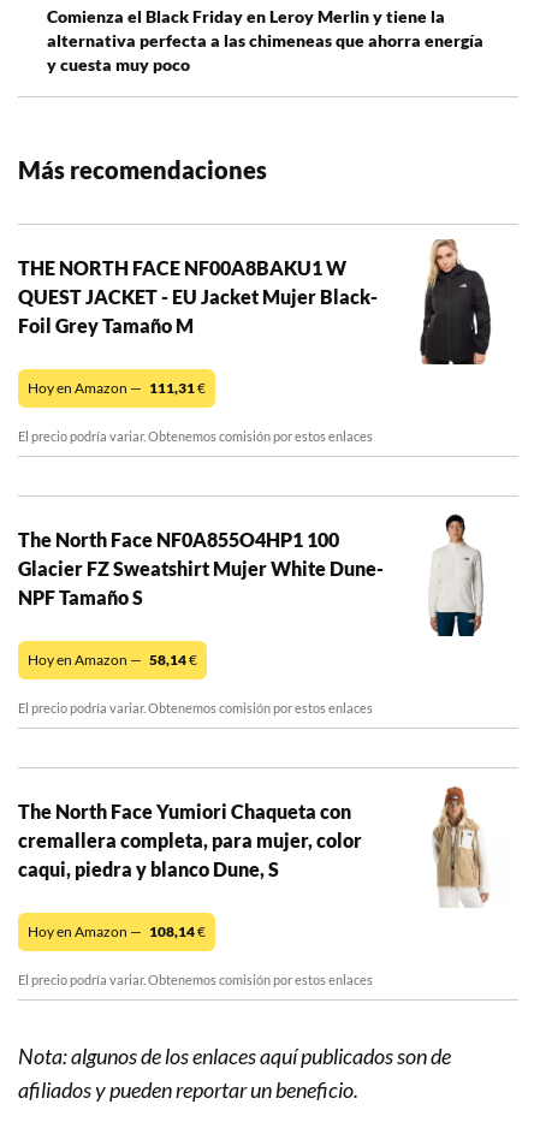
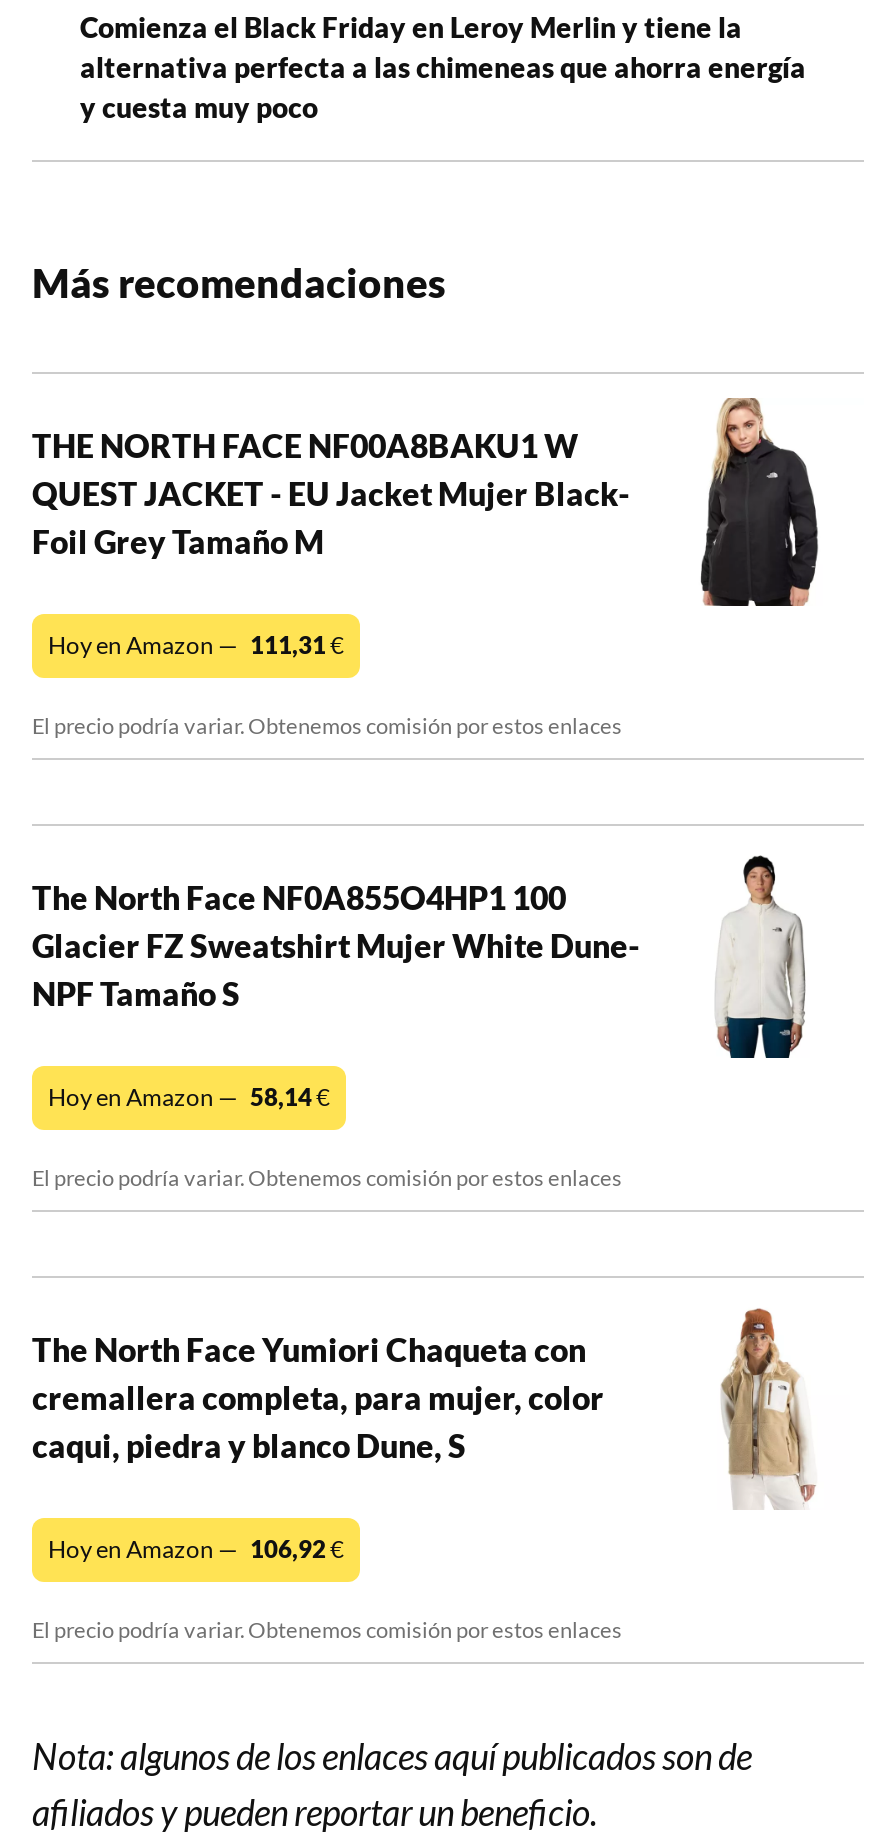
[28,922,206,940] Hoy en Amazon — 108,14€ -> [48,1534,344,1564] Hoy en Amazon — 106,92€

